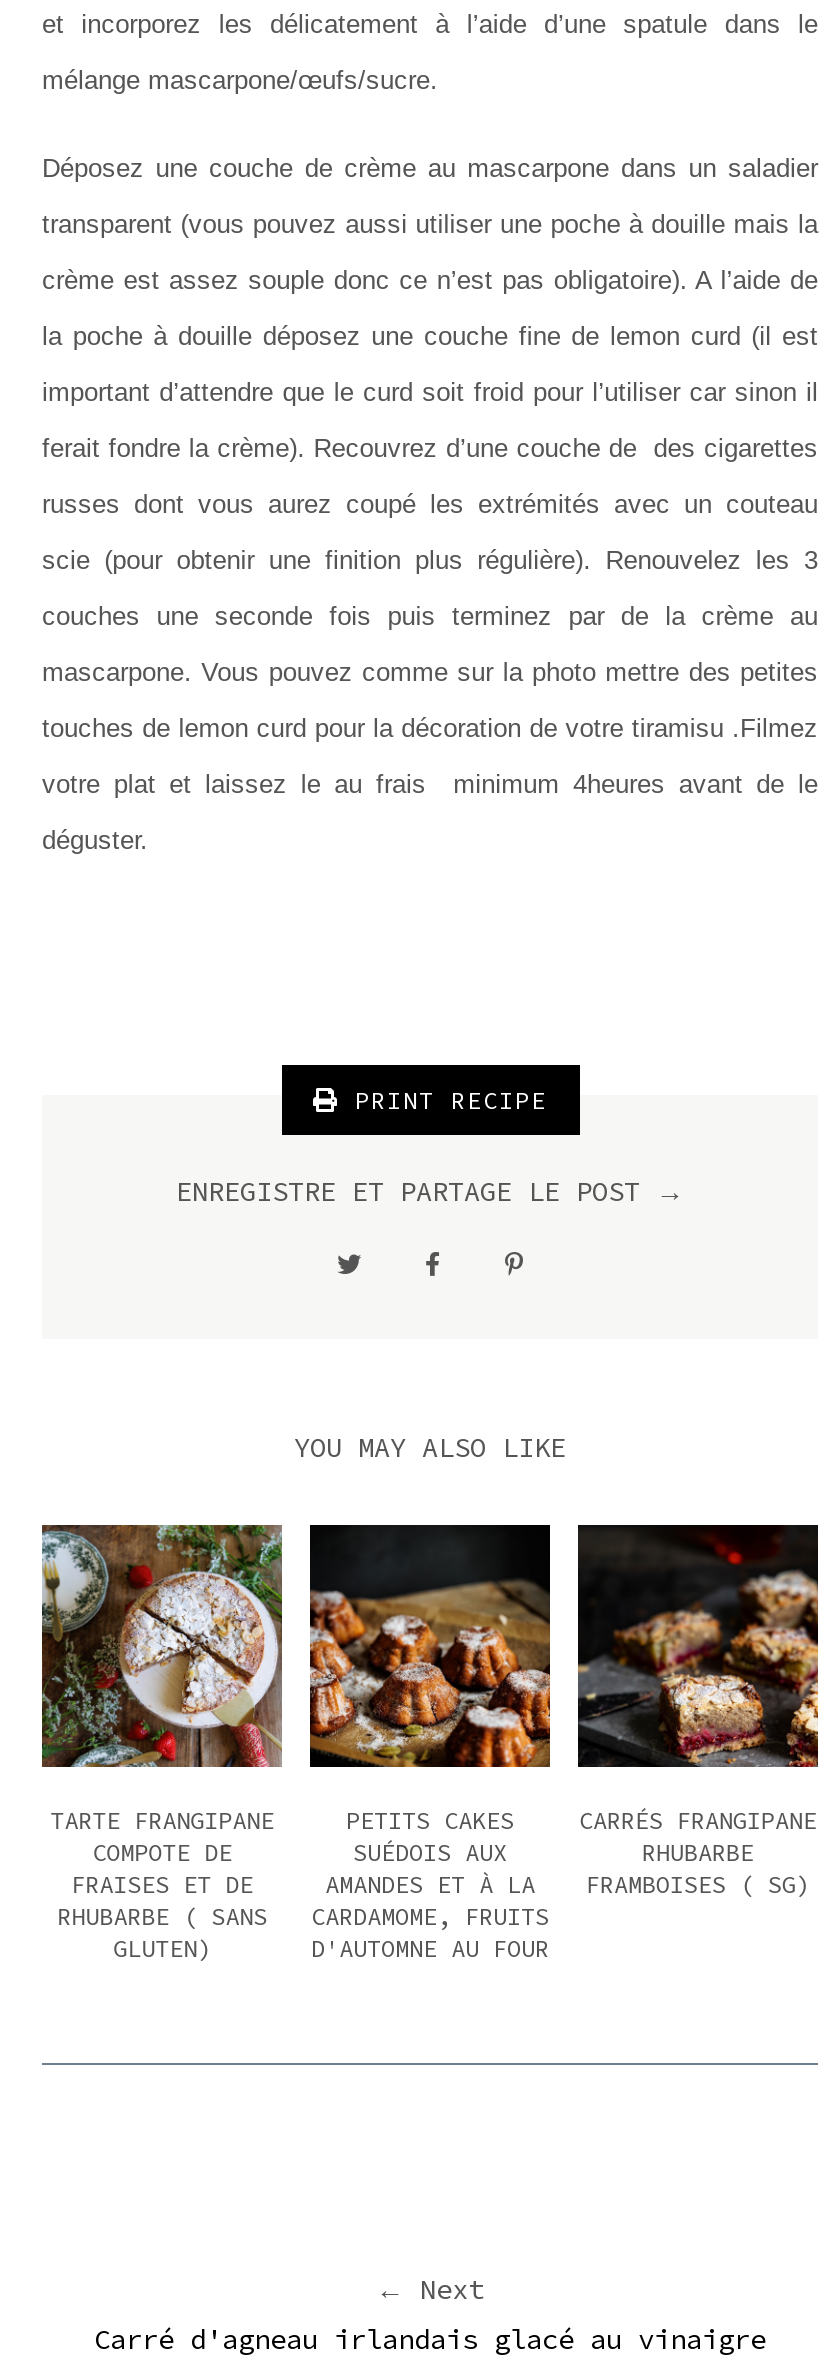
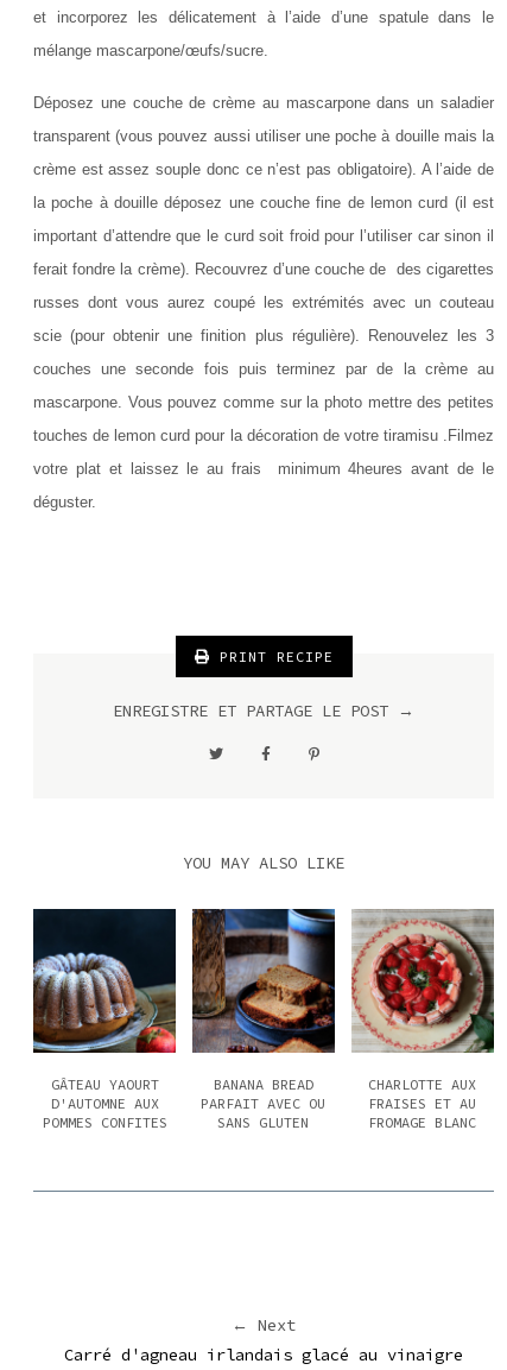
[40,1523,284,1962] [image] | TARTE FRANGIPANE | COMPOTE DE | FRAISES ET DE | RHUBARBE ( SANS | GLUTEN) -> [33,908,176,1131] [image] | GÂTEAU YAOURT | D'AUTOMNE AUX | POMMES CONFITES
[310,1523,552,1962] [image] | PETITS CAKES | SUÉDOIS AUX | AMANDES ET À LA | CARDAMOME, FRUITS | D'AUTOMNE AU FOUR -> [191,908,336,1131] [image] | BANANA BREAD | PARFAIT AVEC OU | SANS GLUTEN
[576,1525,820,1898] [image] | CARRÉS FRANGIPANE | RHUBARBE | FRAMBOISES ( SG) -> [350,910,495,1131] [image] | CHARLOTTE AUX | FRAISES ET AU | FROMAGE BLANC

